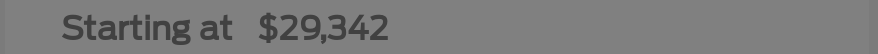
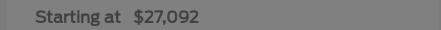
[61,11,389,49] Starting at $29,342 -> [35,8,199,27] Starting at $27,092

